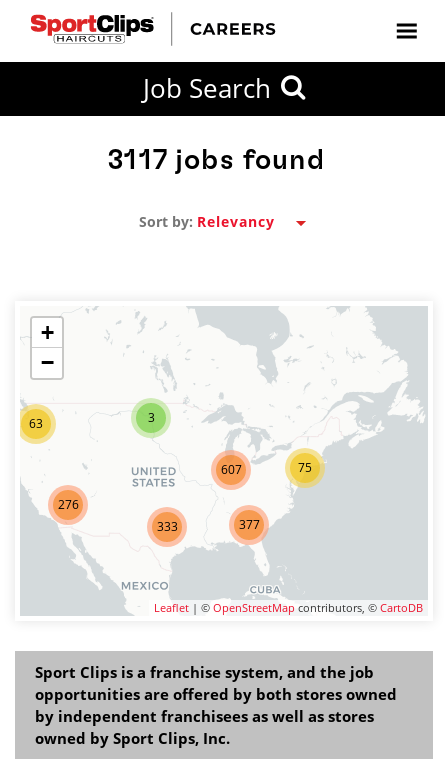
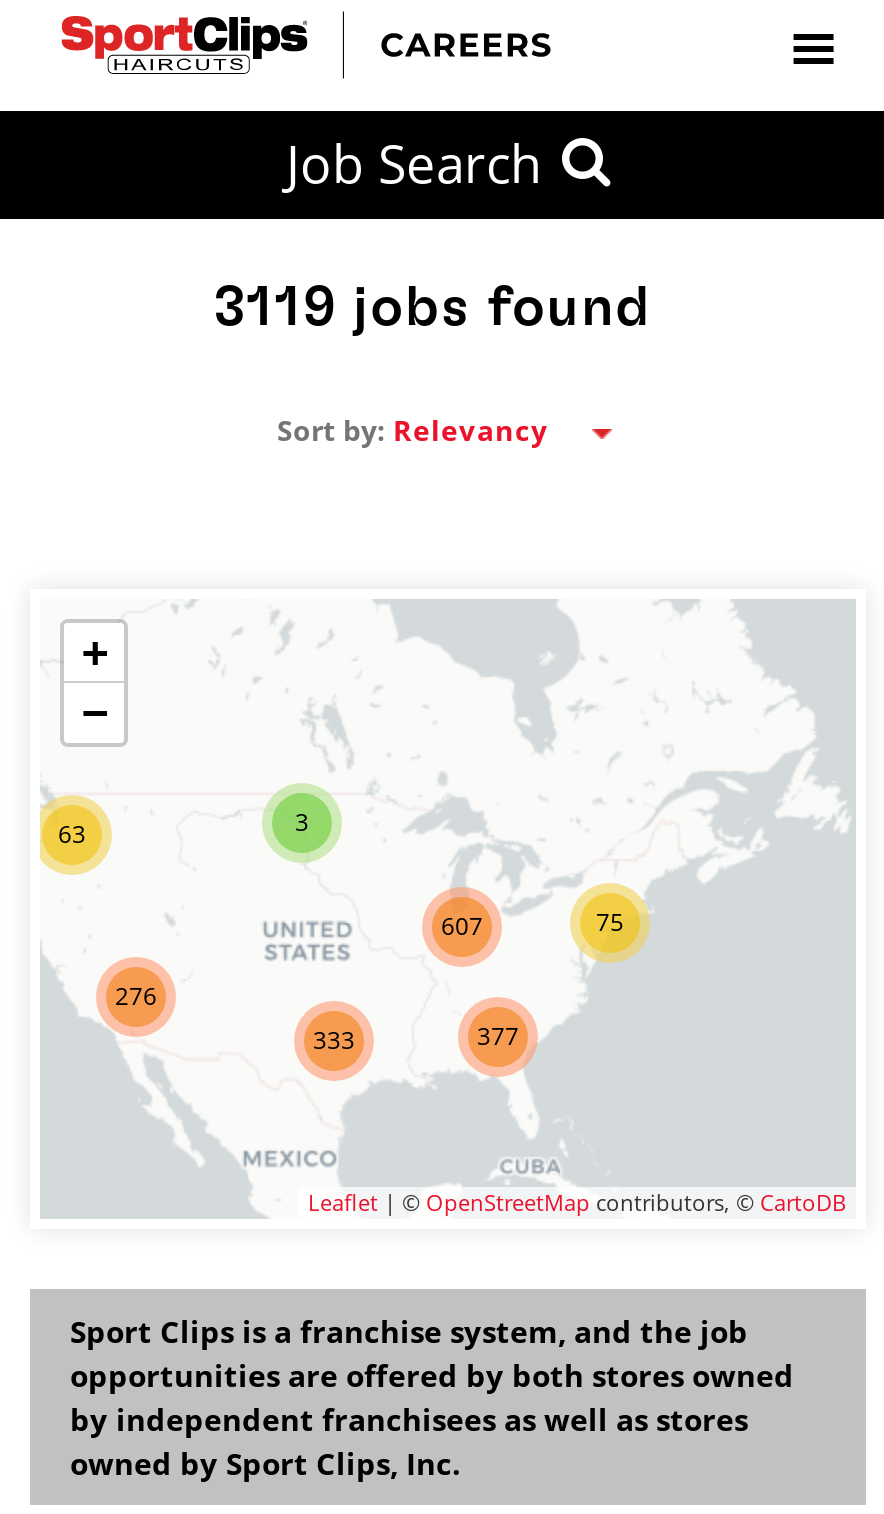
[108,147,325,175] 3117 jobs found -> [214,281,652,337] 3119 jobs found

